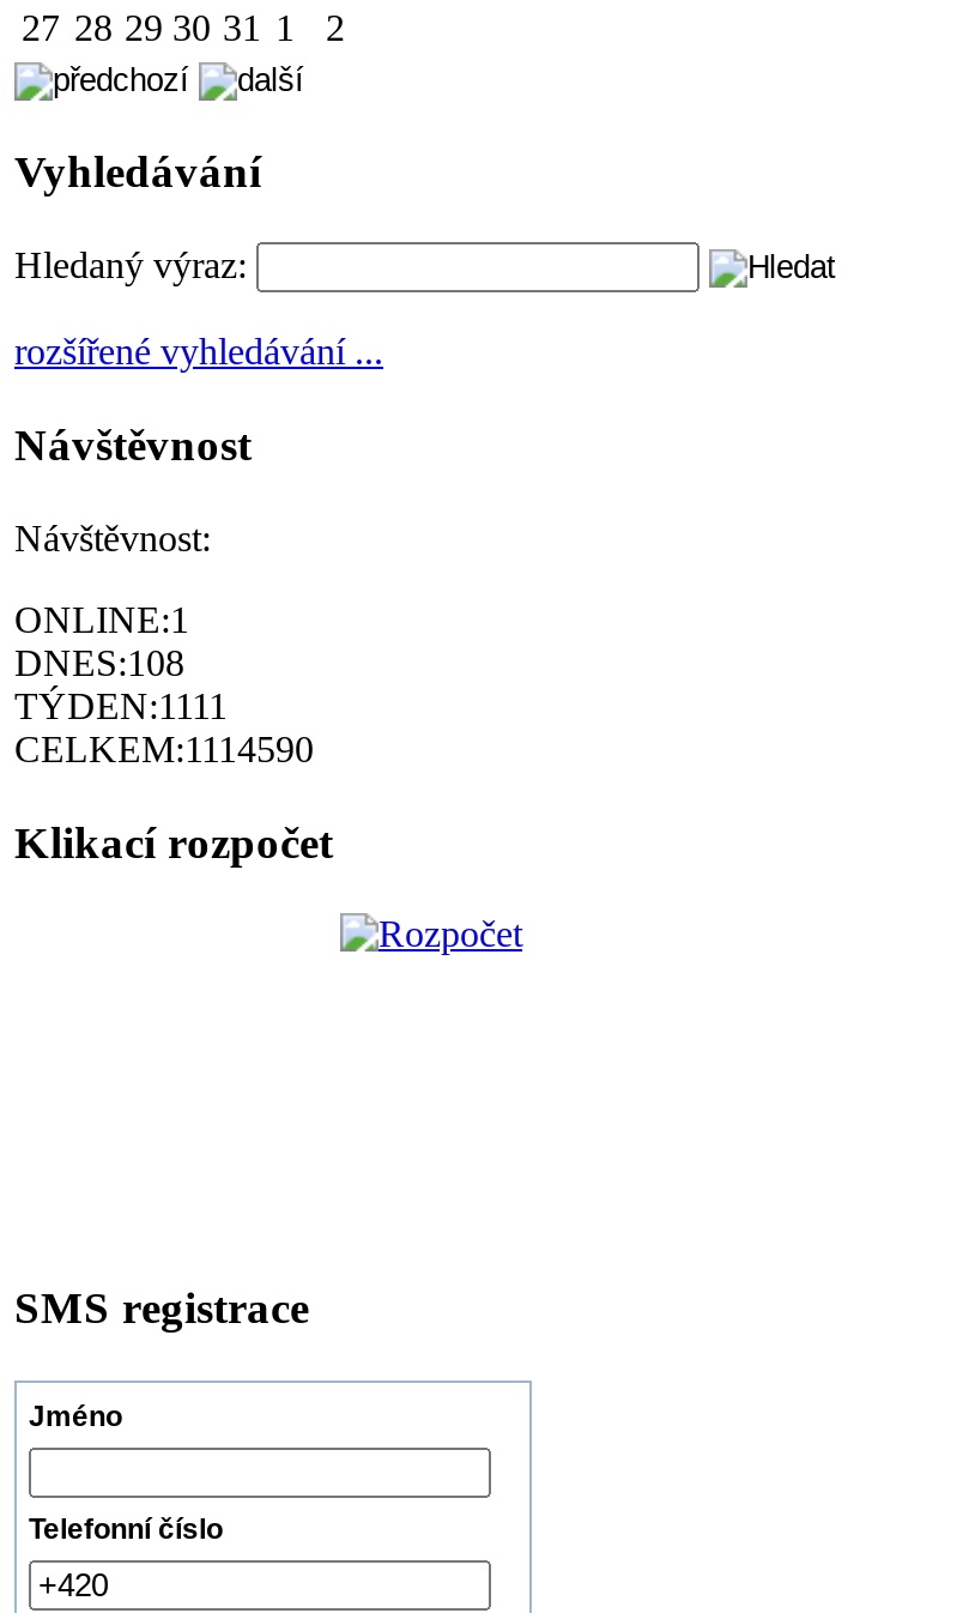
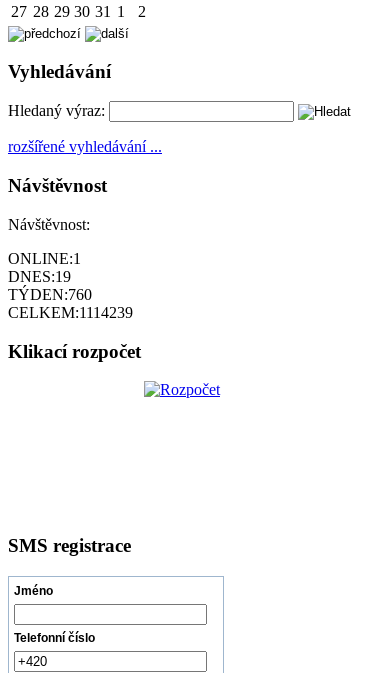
[14,642,184,683] DNES:108 -> [8,268,71,285] DNES:19
[14,685,228,726] TÝDEN:1111 -> [8,286,92,303] TÝDEN:760
[14,728,314,769] CELKEM:1114590 -> [8,304,133,321] CELKEM:1114239

